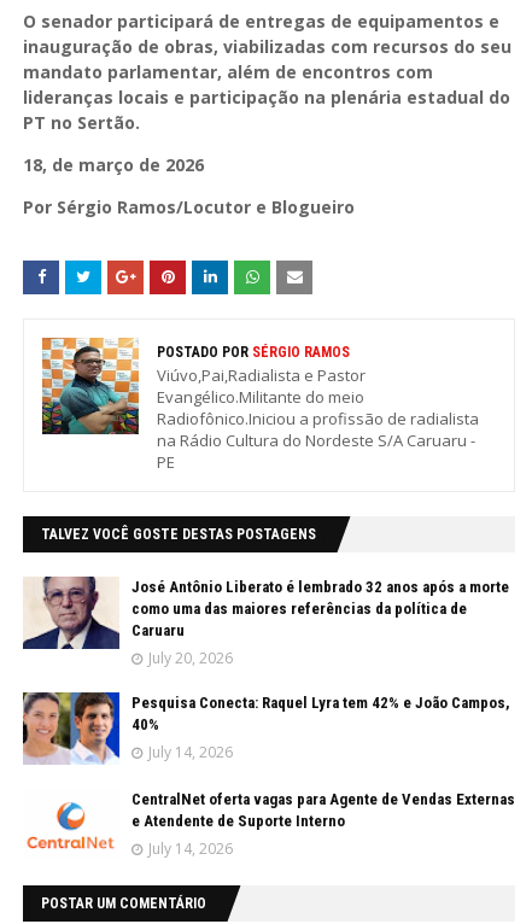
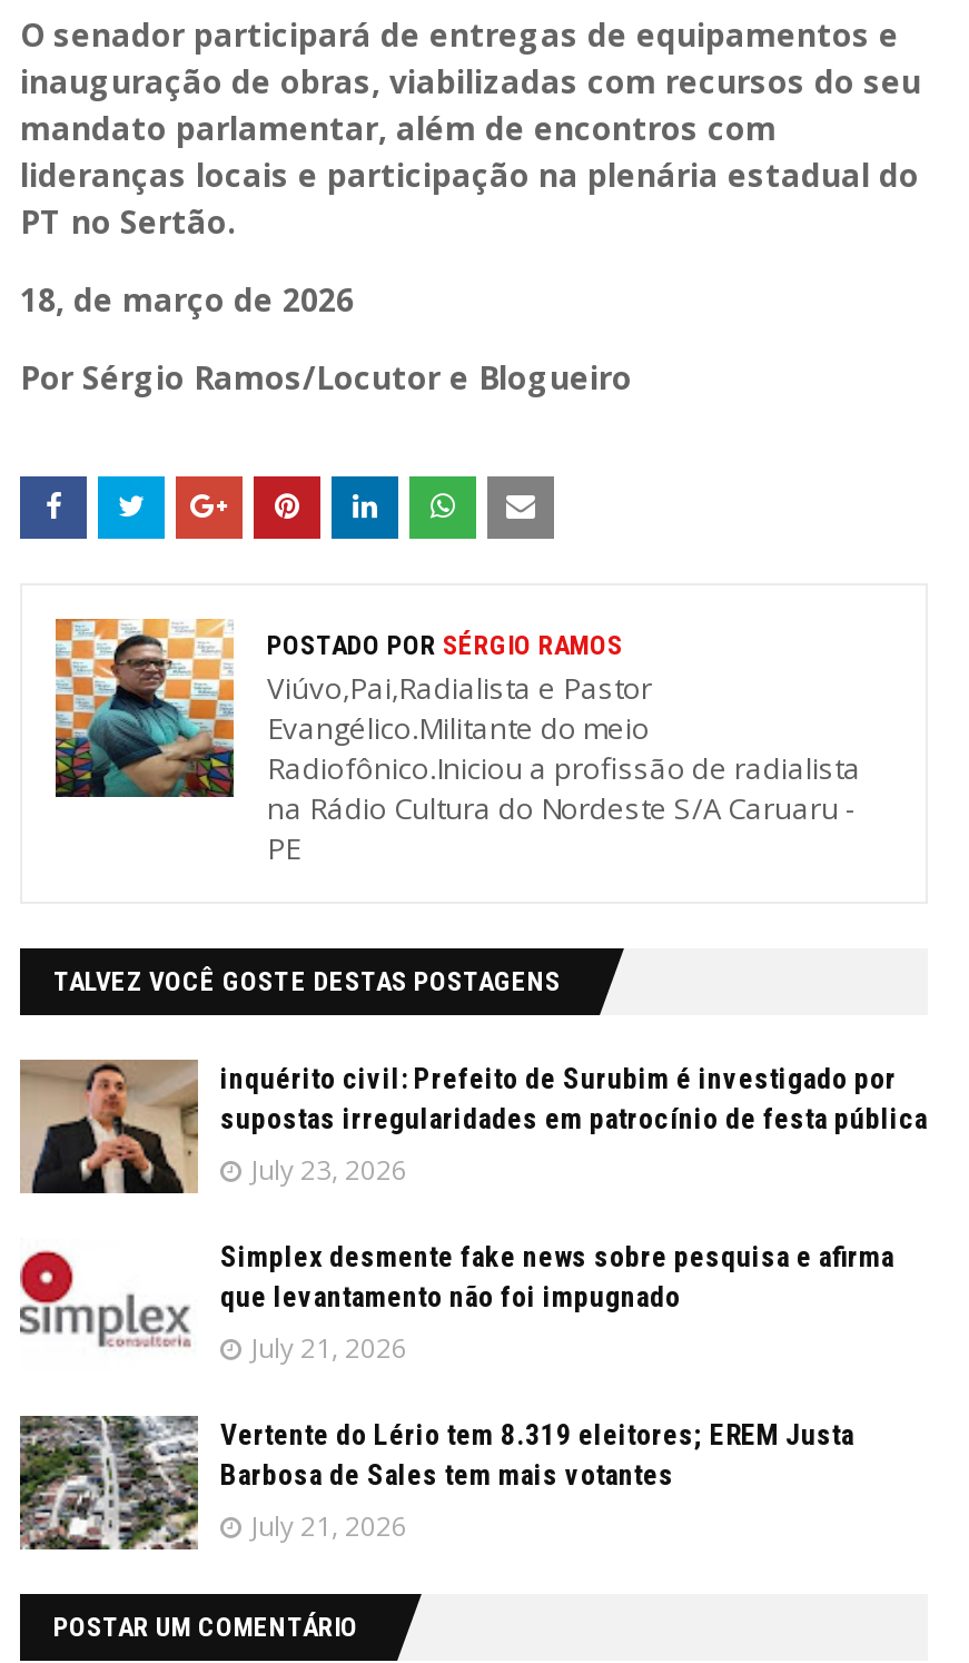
[23,575,509,669] [image] | José Antônio Liberato é lembrado 32 anos após a morte | como uma das maiores referências da política de | Caruaru | July 20, 2026 -> [20,1057,928,1193] [image] | inquérito civil: Prefeito de Surubim é investigado por | supostas irregularidades em patrocínio de festa pública | July 23, 2026
[22,691,510,765] [image] | Pesquisa Conecta: Raquel Lyra tem 42% e João Campos, | 40% | July 14, 2026 -> [18,1241,894,1369] [image] | Simplex desmente fake news sobre pesquisa e afirma | que levantamento não foi impugnado | July 21, 2026
[23,789,515,859] [image] | CentralNet oferta vagas para Agente de Vendas Externas | e Atendente de Suporte Interno | July 14, 2026 -> [18,1414,854,1552] [image] | Vertente do Lério tem 8.319 eleitores; EREM Justa | Barbosa de Sales tem mais votantes | July 21, 2026

